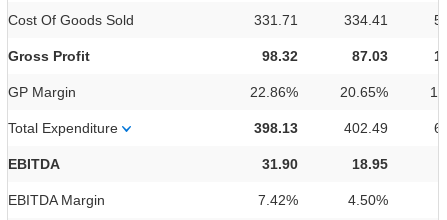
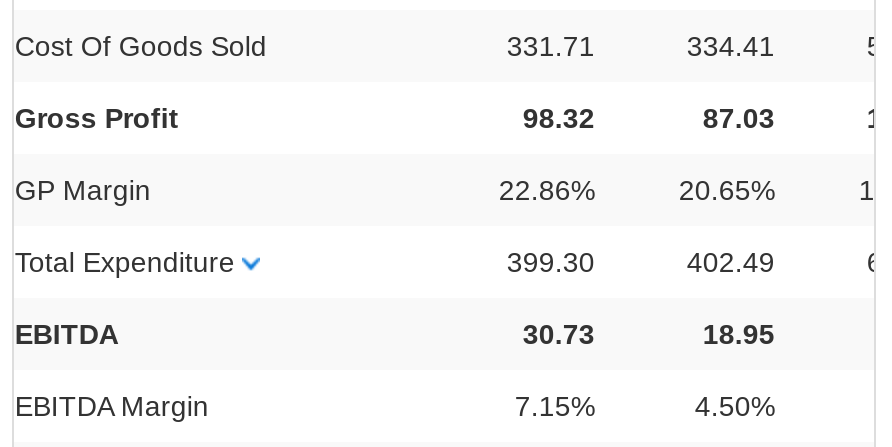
[254,120,298,136] 398.13 -> [507,246,595,278] 399.30
[262,156,298,172] 31.90 -> [523,318,595,350] 30.73
[258,192,298,208] 7.42% -> [515,390,595,422] 7.15%

